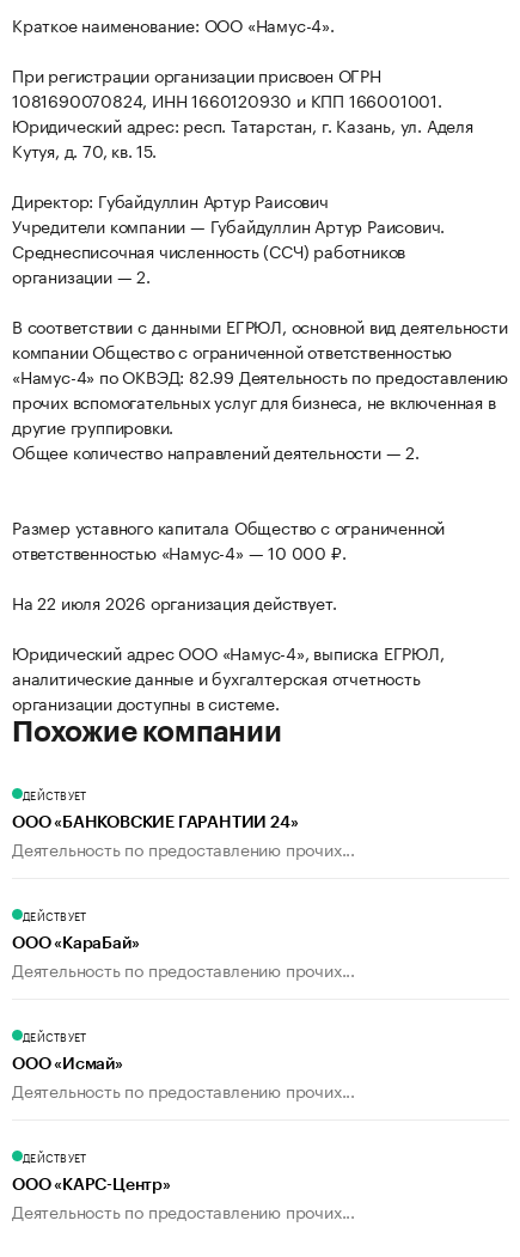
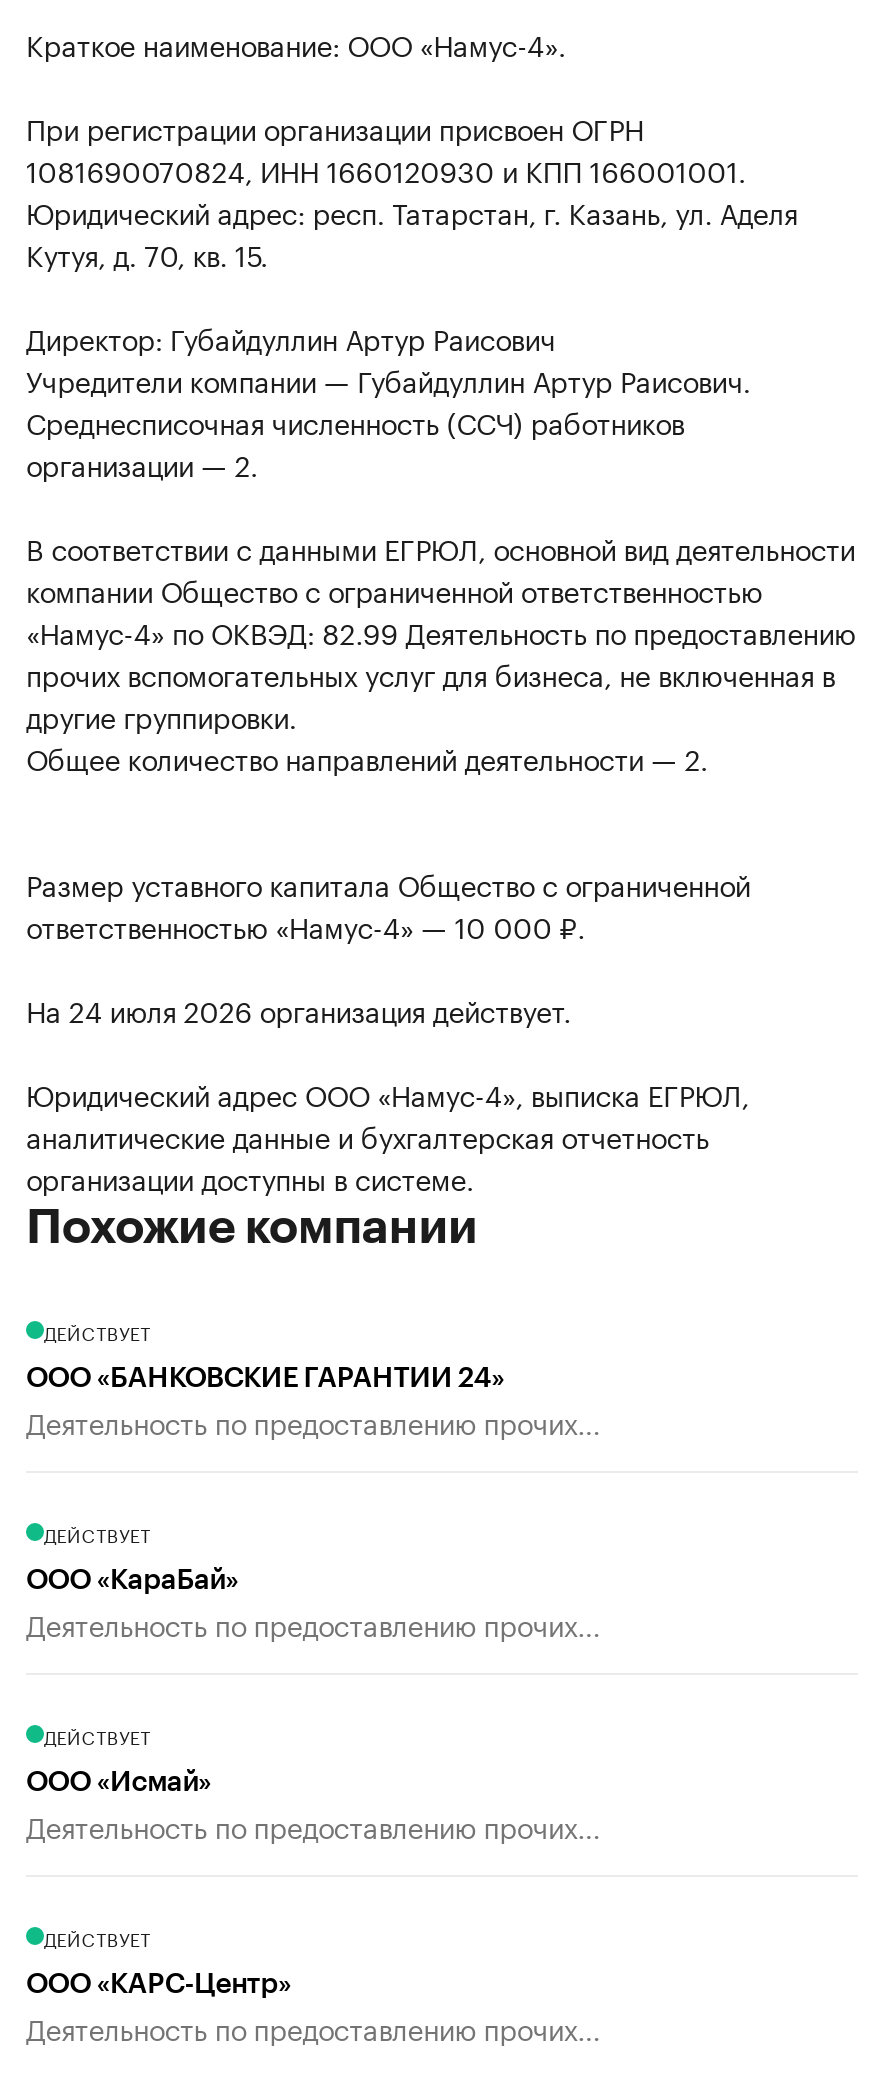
[12,589,336,615] На 22 июля 2026 организация действует. -> [26,988,571,1032] На 24 июля 2026 организация действует.

